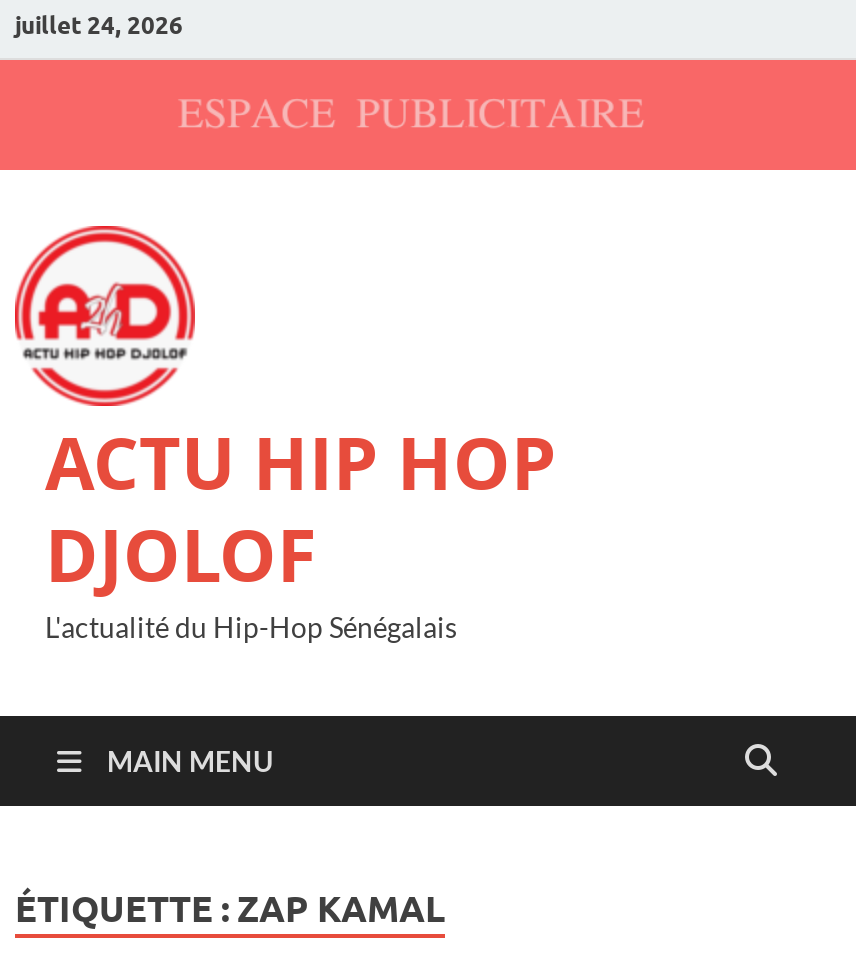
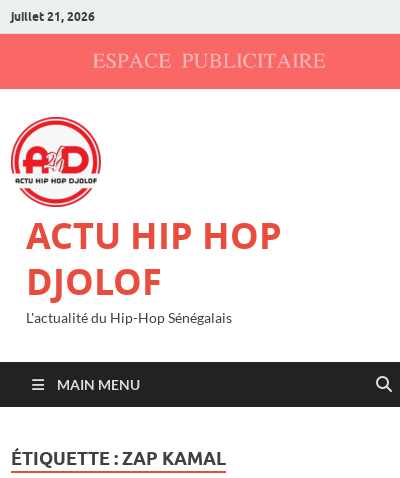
[15,9,183,39] juillet 24, 2026 -> [11,8,95,23] juillet 21, 2026

